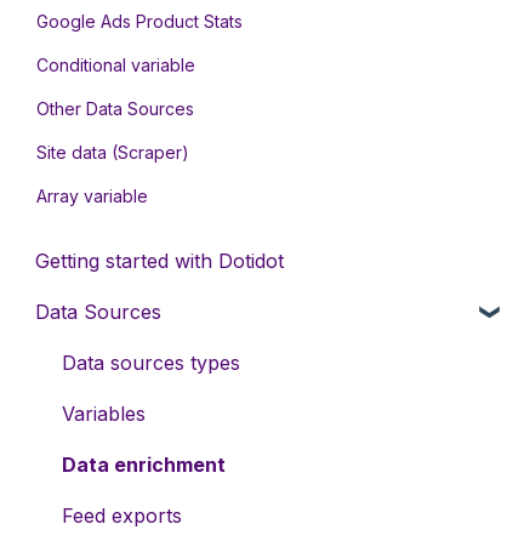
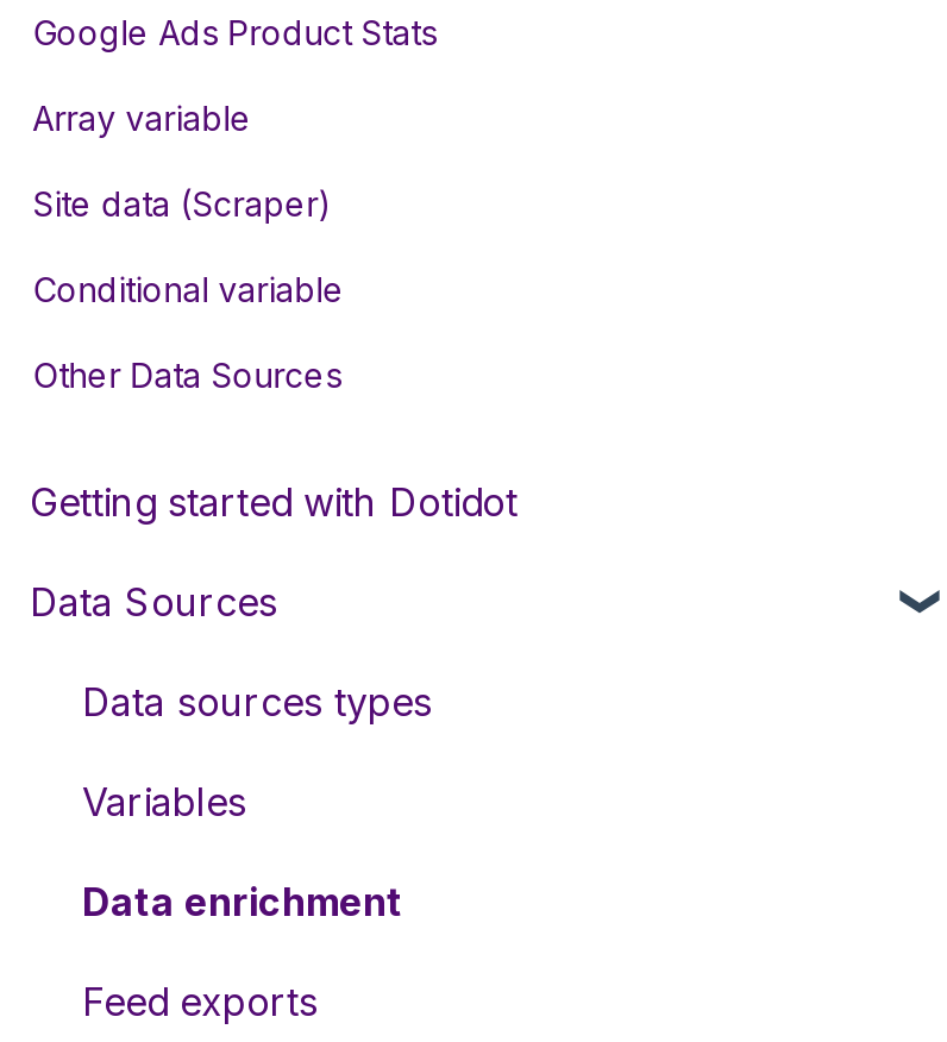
moved [37,54,196,119] -> [33,268,344,394]: Conditional variable | Other Data Sources
moved [37,142,189,206] -> [33,97,332,223]: Site data (Scraper) | Array variable

